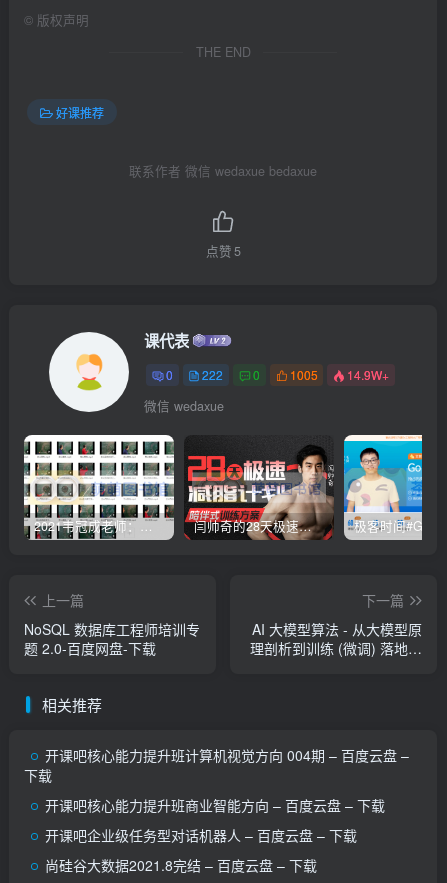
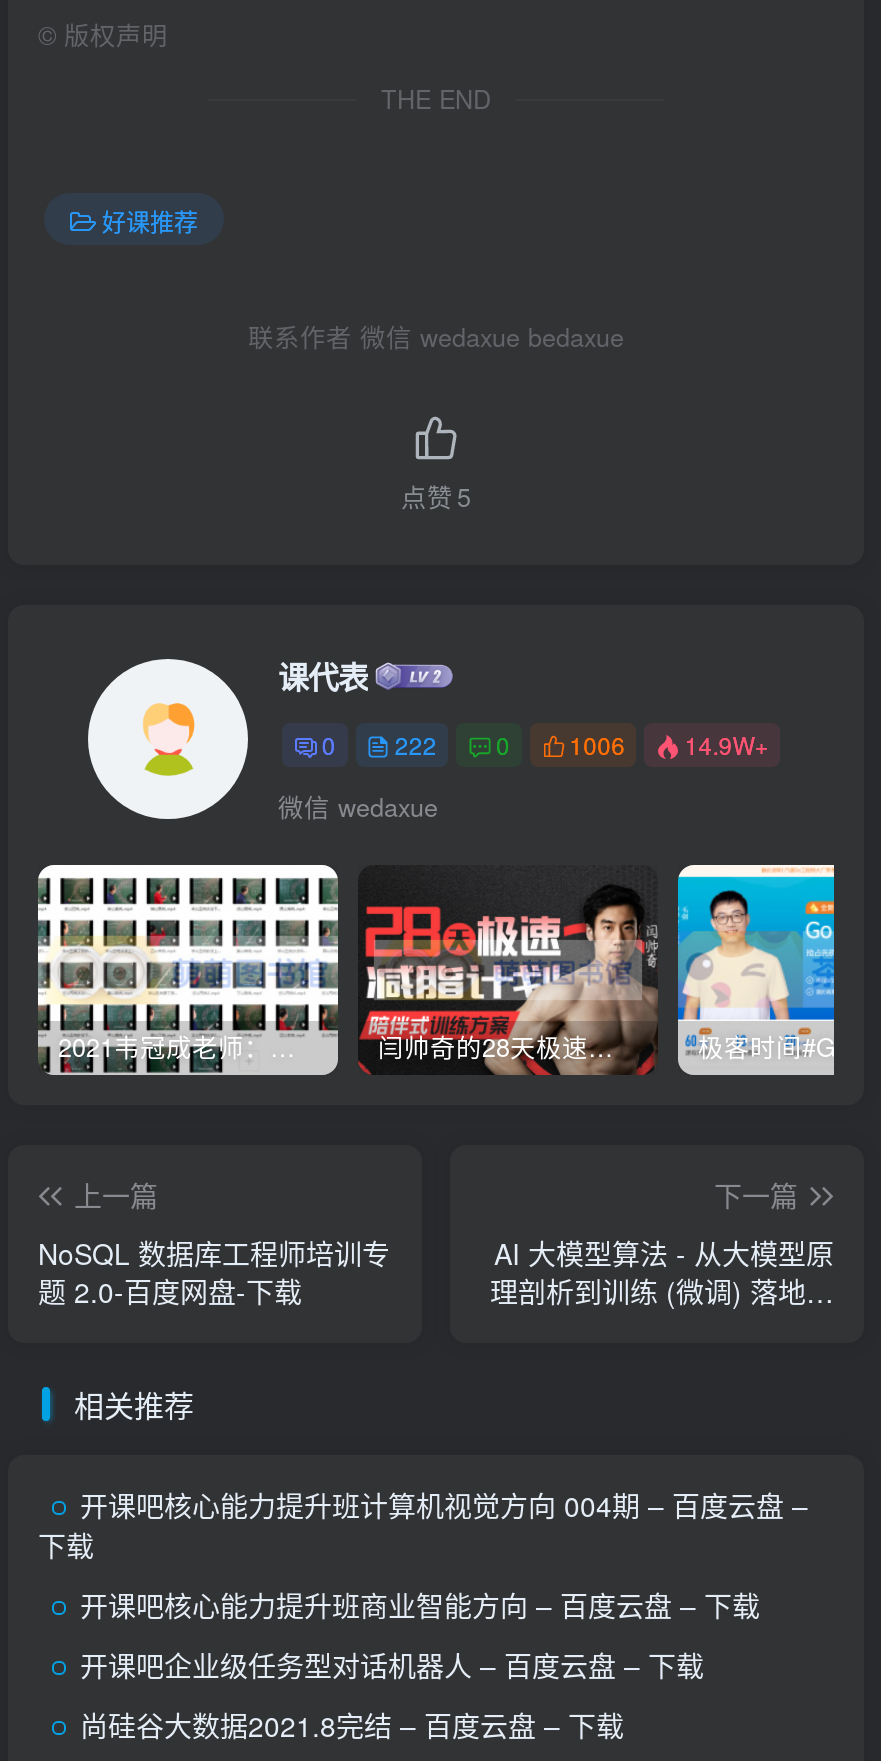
[166,366,389,383] 0 222 0 1005 14.9W+ -> [322,728,768,762] 0 222 0 1006 14.9W+

